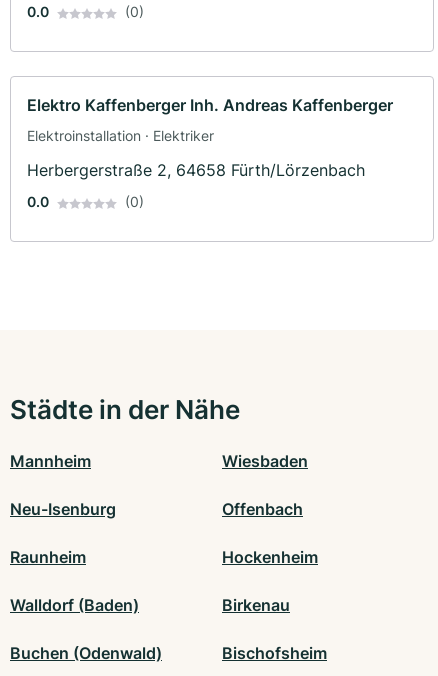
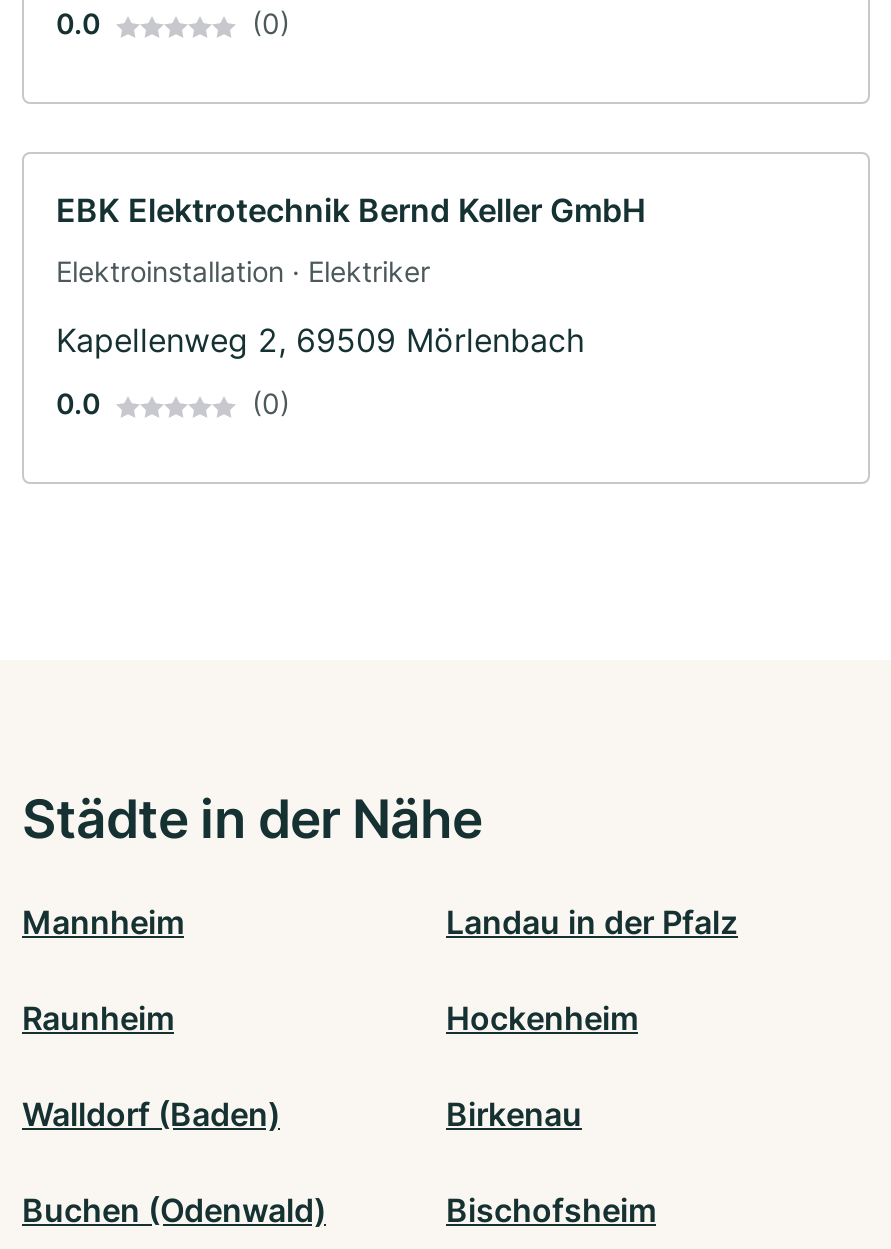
[27,95,393,115] Elektro Kaffenberger Inh. Andreas Kaffenberger -> [56,191,646,231] EBK Elektrotechnik Bernd Keller GmbH
[27,160,365,180] Herbergerstraße 2, 64658 Fürth/Lörzenbach -> [56,321,584,361] Kapellenweg 2, 69509 Mörlenbach
[10,451,308,519] Wiesbaden | Neu-Isenburg | Offenbach -> [446,903,738,943] Landau in der Pfalz

